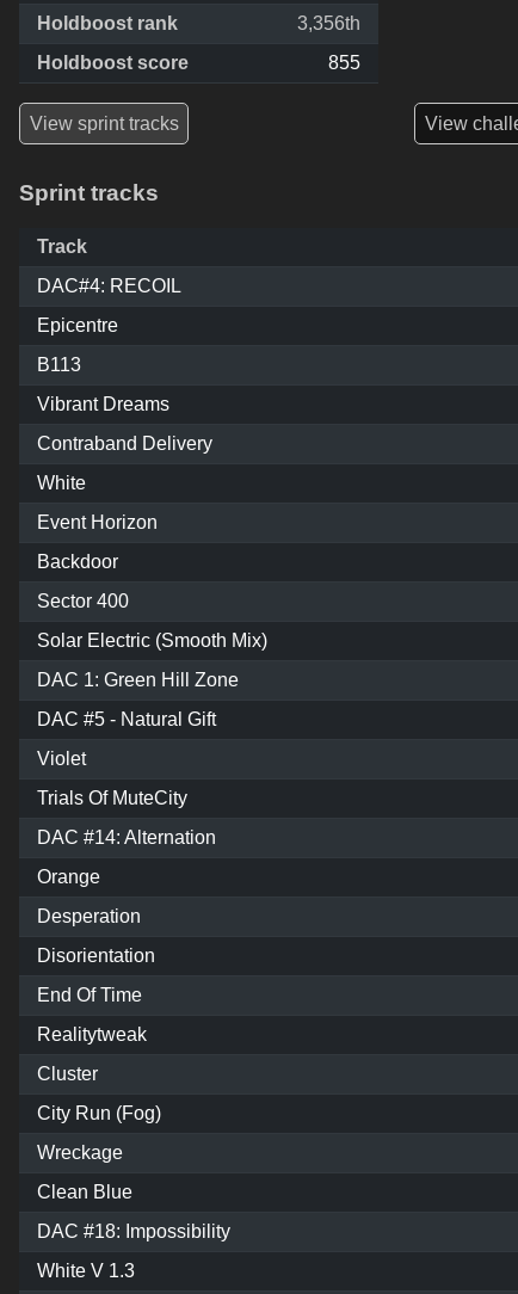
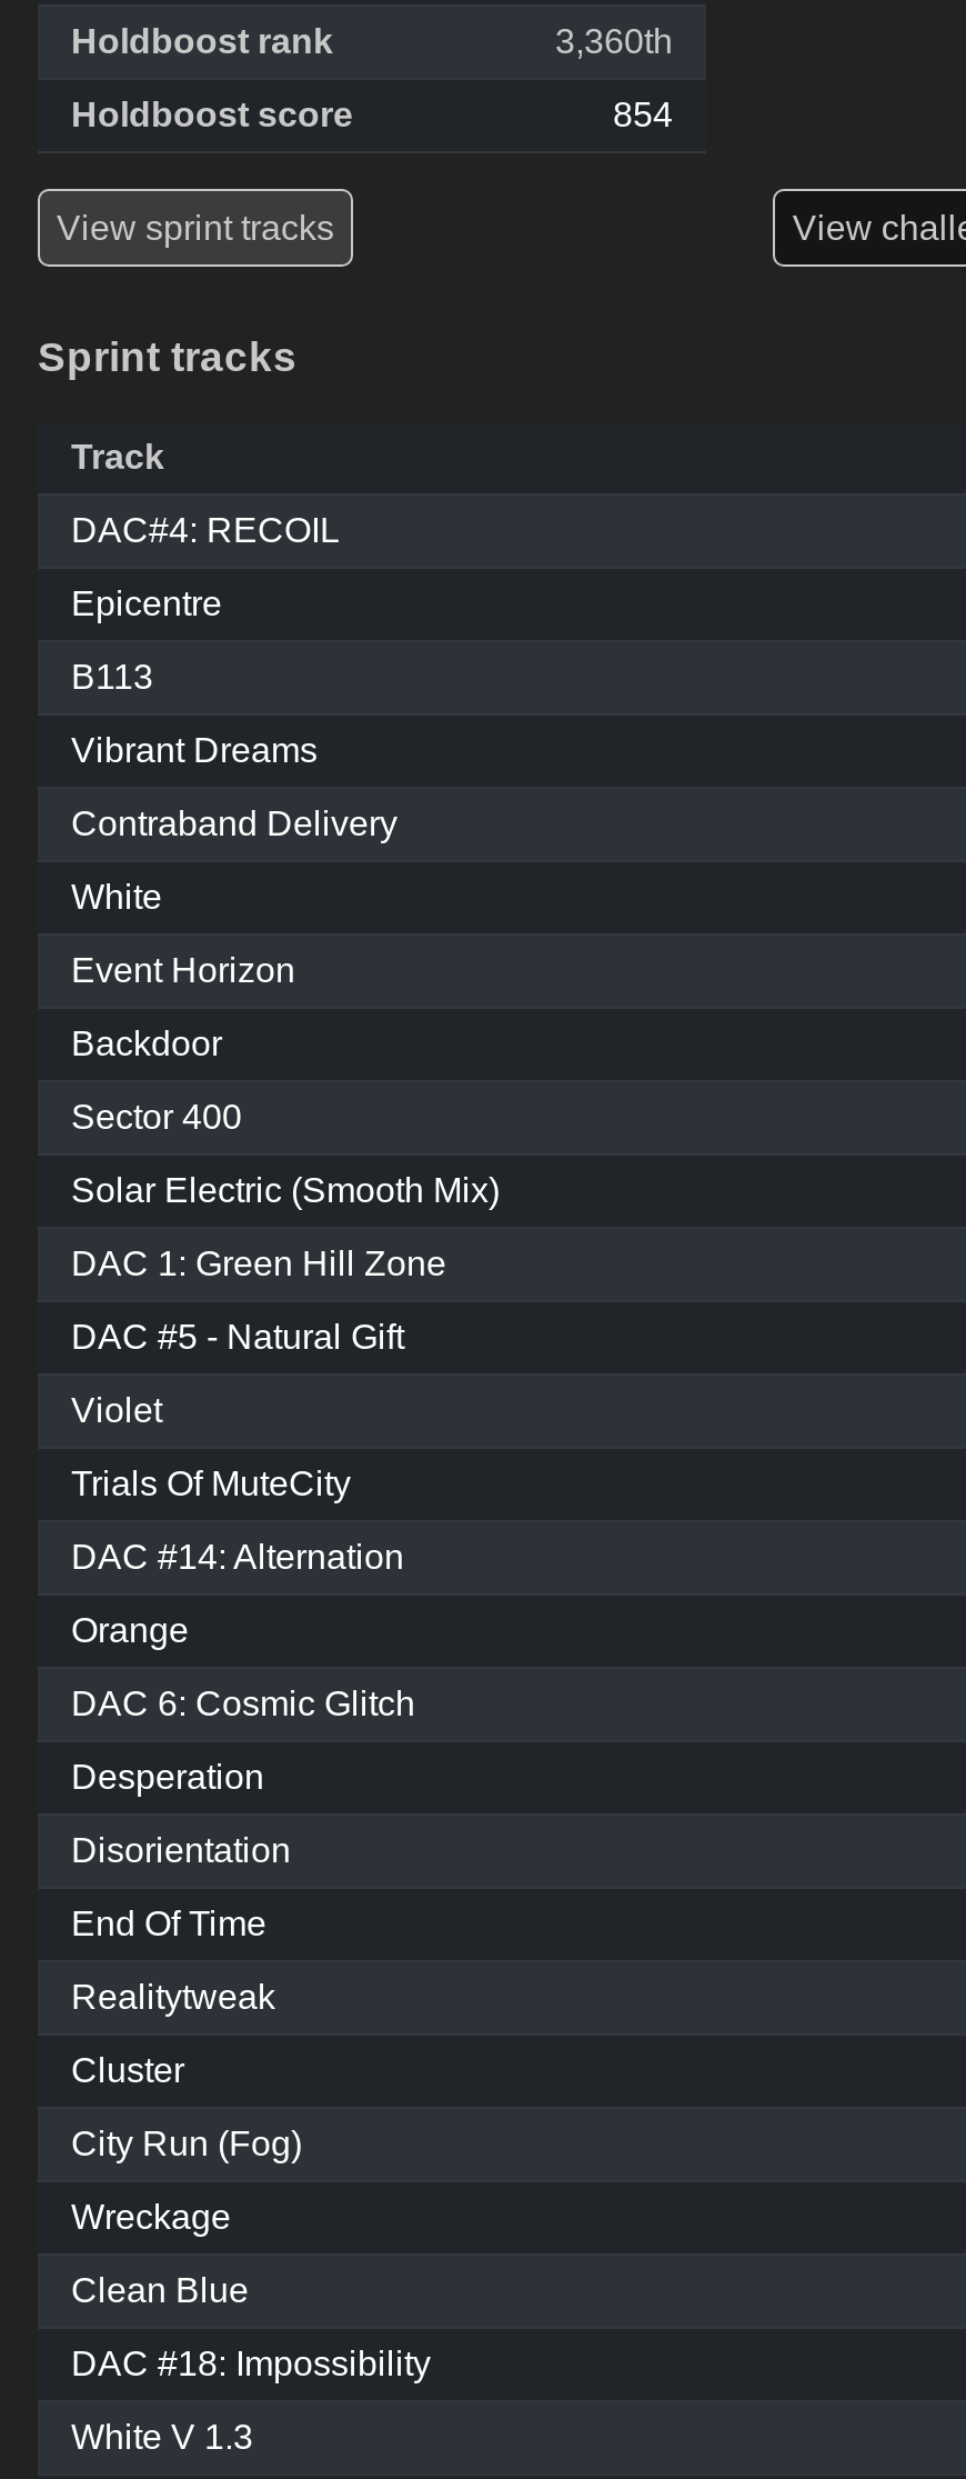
[297,14,360,34] 3,356th -> [555,23,673,61] 3,360th
[328,53,360,73] 855 -> [613,97,673,134] 854
none -> [71,1685,415,1723] DAC 6: Cosmic Glitch

